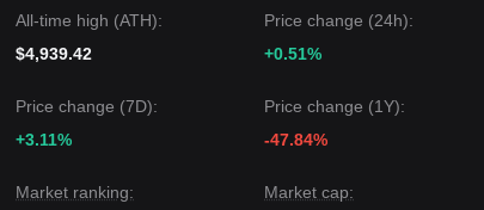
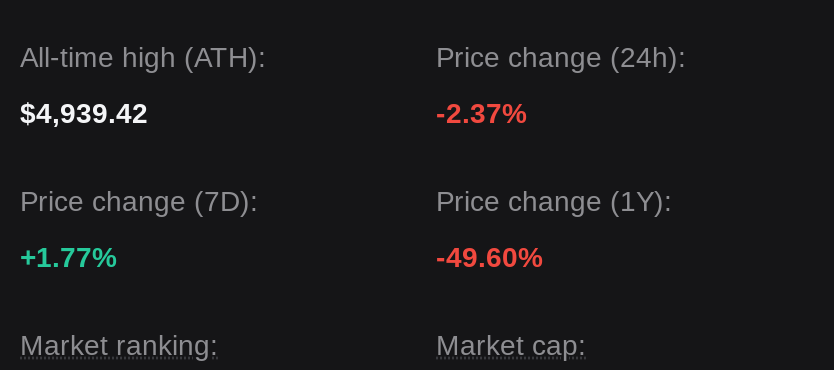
[264,44,321,63] +0.51% -> [436,97,526,129] -2.37%
[16,130,72,149] +3.11% -> [20,241,116,273] +1.77%
[264,130,327,149] -47.84% -> [436,241,542,273] -49.60%

